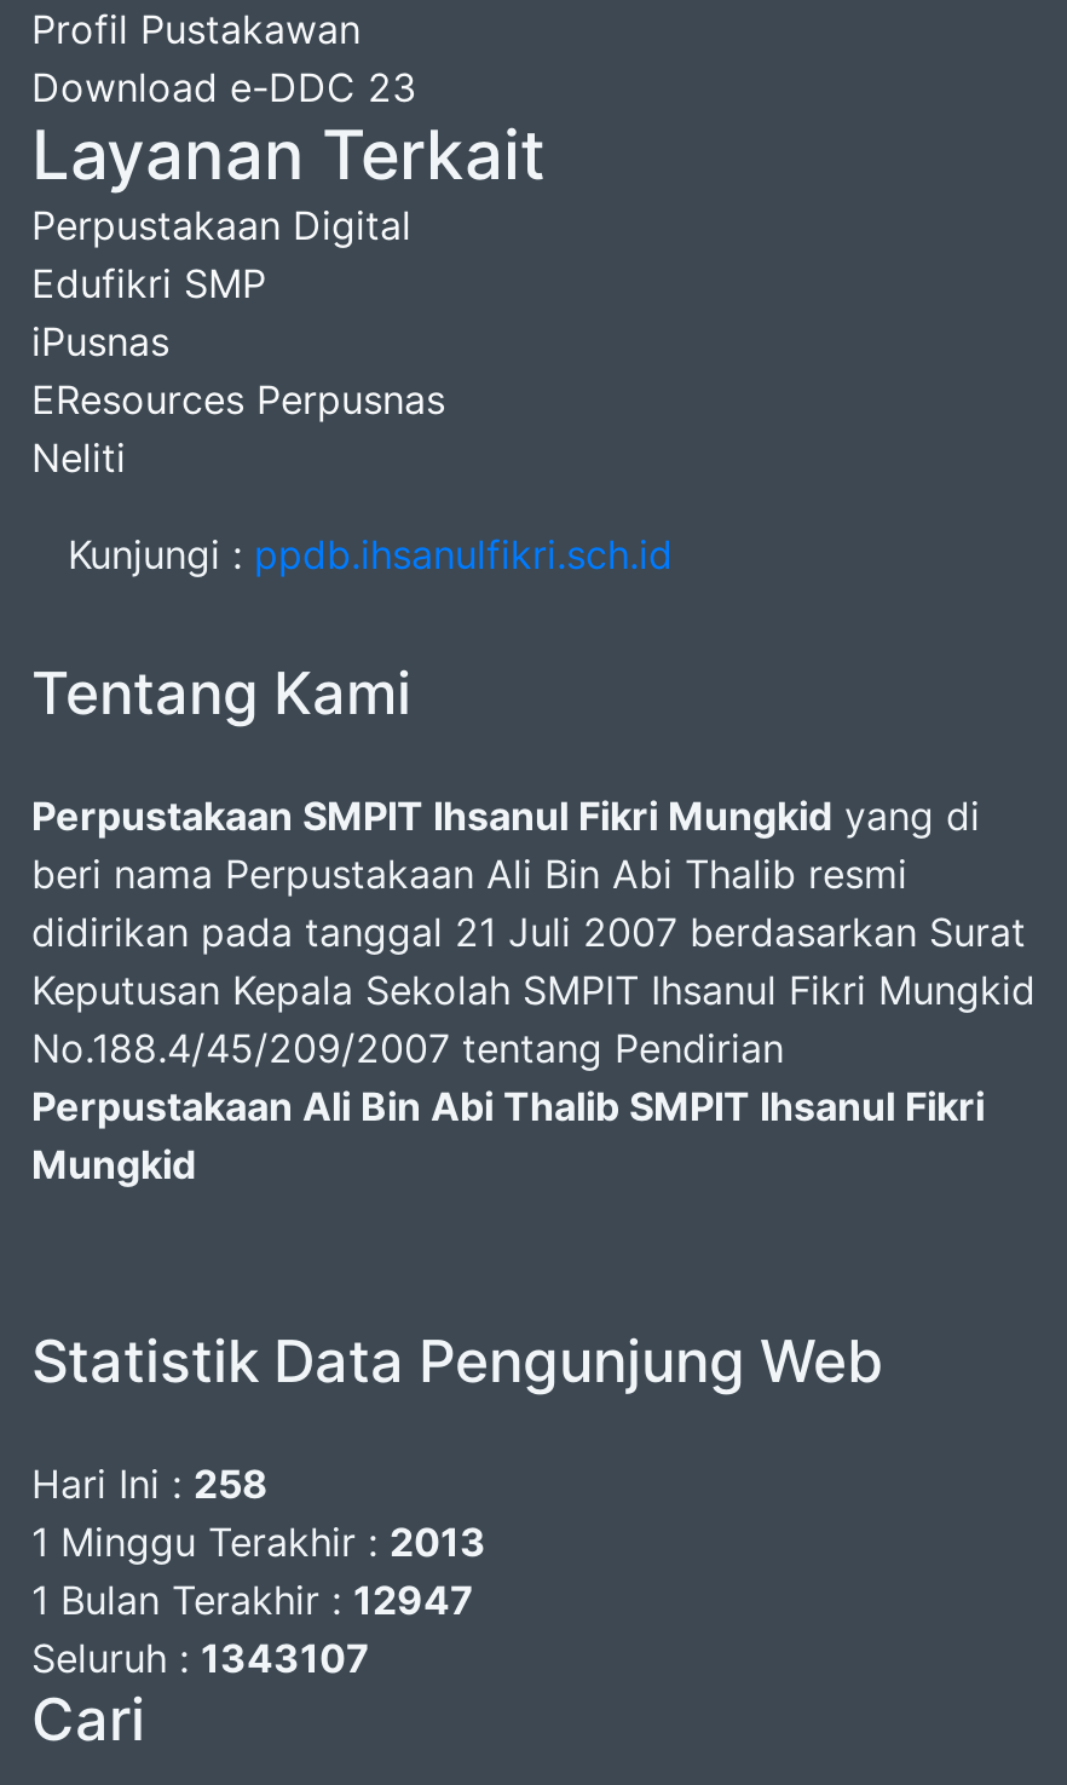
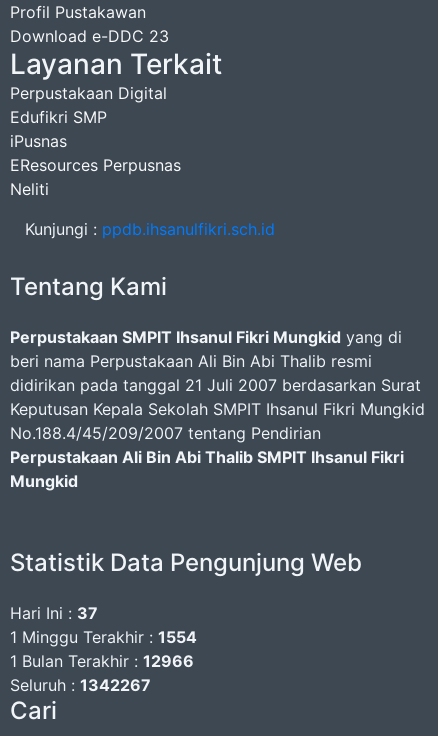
[31,1460,269,1508] Hari Ini : 258 -> [10,603,98,623] Hari Ini : 37
[31,1518,486,1566] 1 Minggu Terakhir : 2013 -> [10,627,197,647] 1 Minggu Terakhir : 1554
[31,1576,474,1624] 1 Bulan Terakhir : 12947 -> [10,651,194,671] 1 Bulan Terakhir : 12966
[31,1634,370,1682] Seluruh : 1343107 -> [10,675,151,695] Seluruh : 1342267

